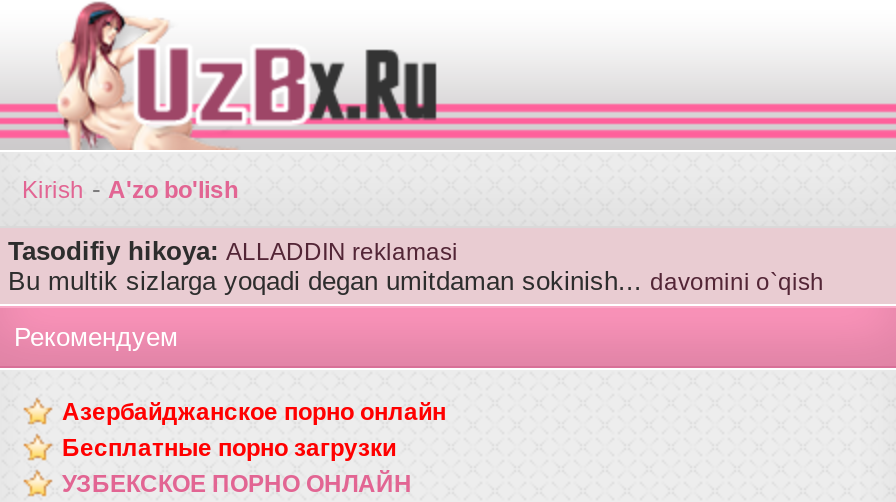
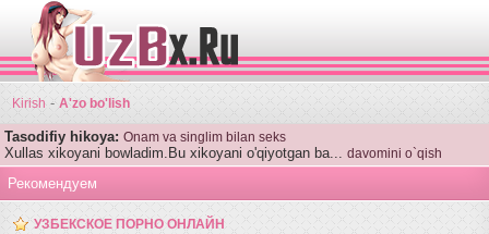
[8,236,824,296] Tasodifiy hikoya: ALLADDIN reklamasi | Bu multik sizlarga yoqadi degan umitdaman sokinish... davomini o`qish -> [4,128,442,161] Tasodifiy hikoya: Onam va singlim bilan seks | Xullas xikoyani bowladim.Bu xikoyani o'qiyotgan ba... davomini o`qish
[62,398,446,462] Азербайджанское порно онлайн | Бесплатные порно загрузки -> none

